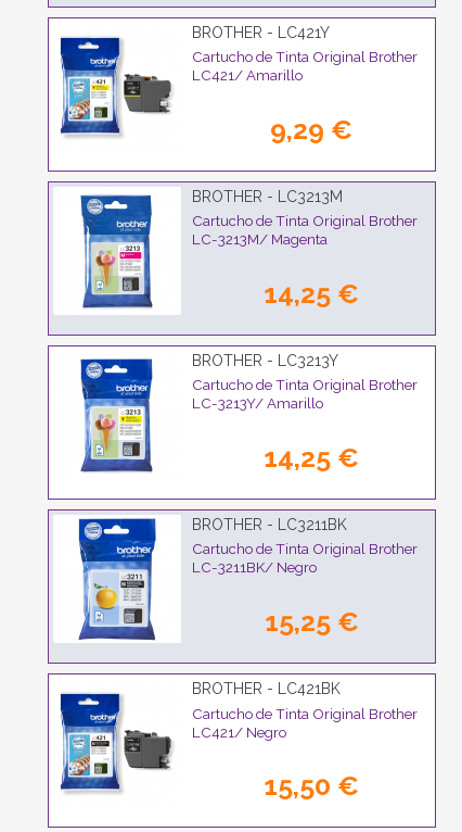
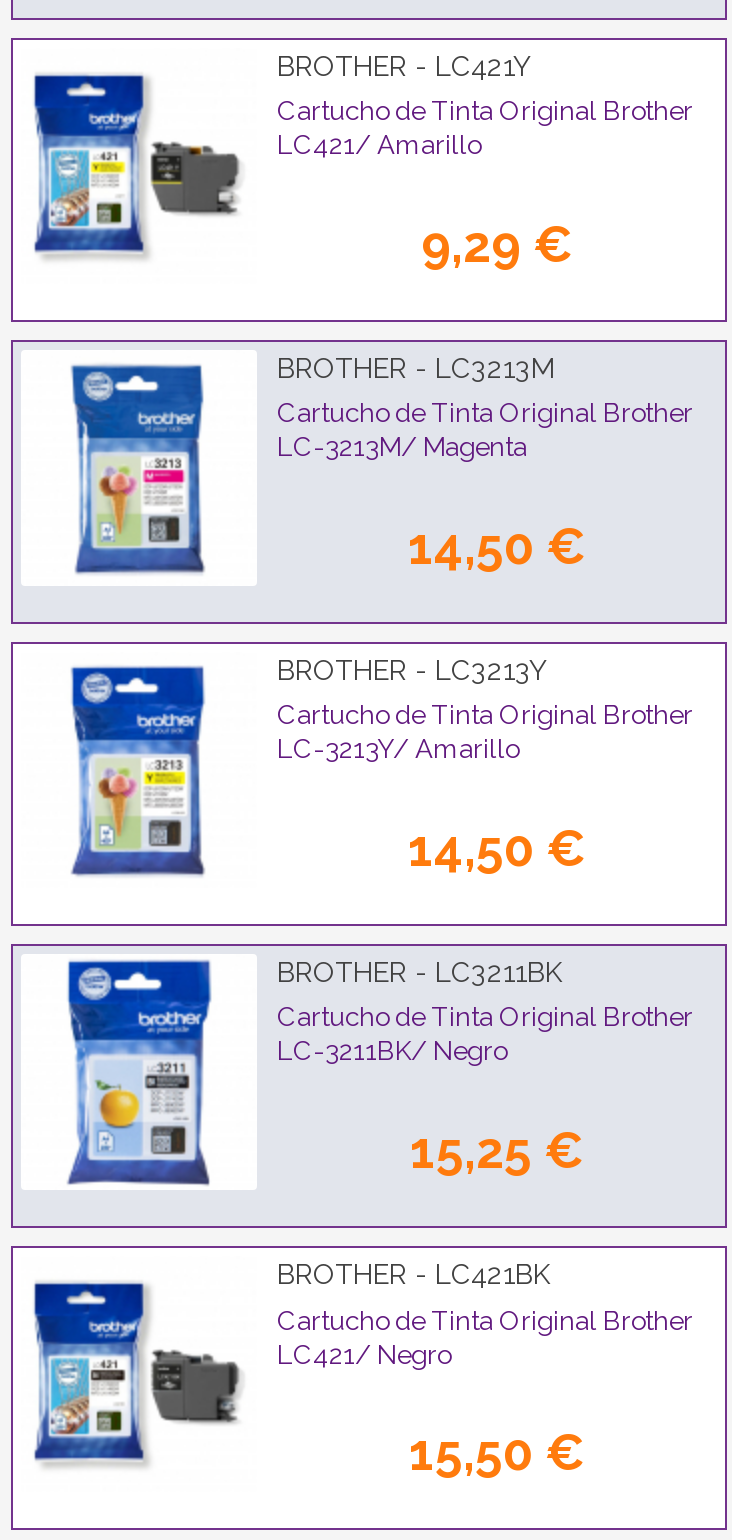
[264,277,359,310] 14,25 € -> [408,516,586,576] 14,50 €
[264,441,359,474] 14,25 € -> [408,819,586,879] 14,50 €

